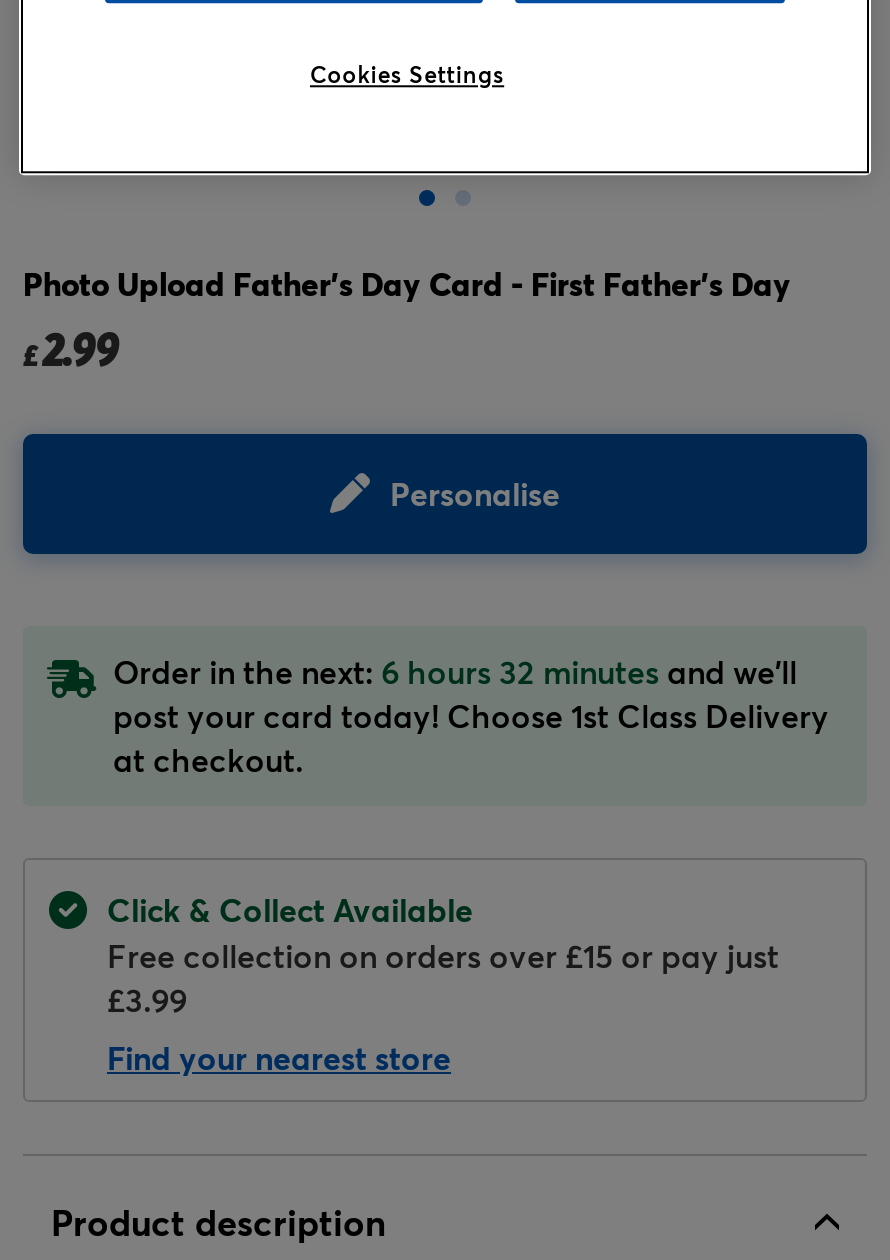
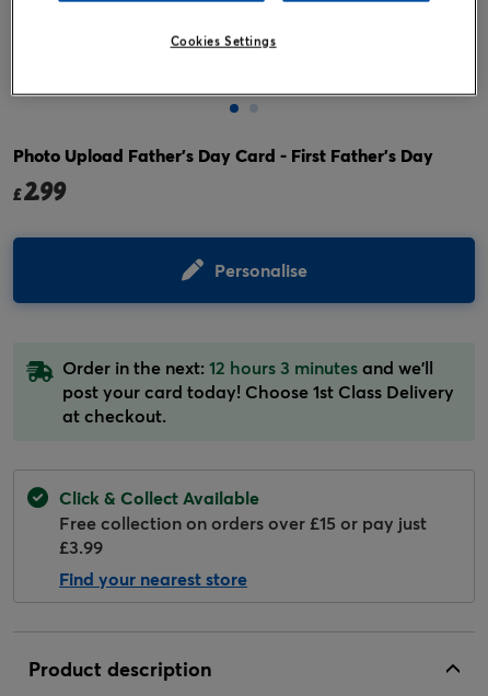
[113,650,797,692] Order in the next: 6 hours 32 minutes and we'll -> [62,356,433,379] Order in the next: 12 hours 3 minutes and we'll

